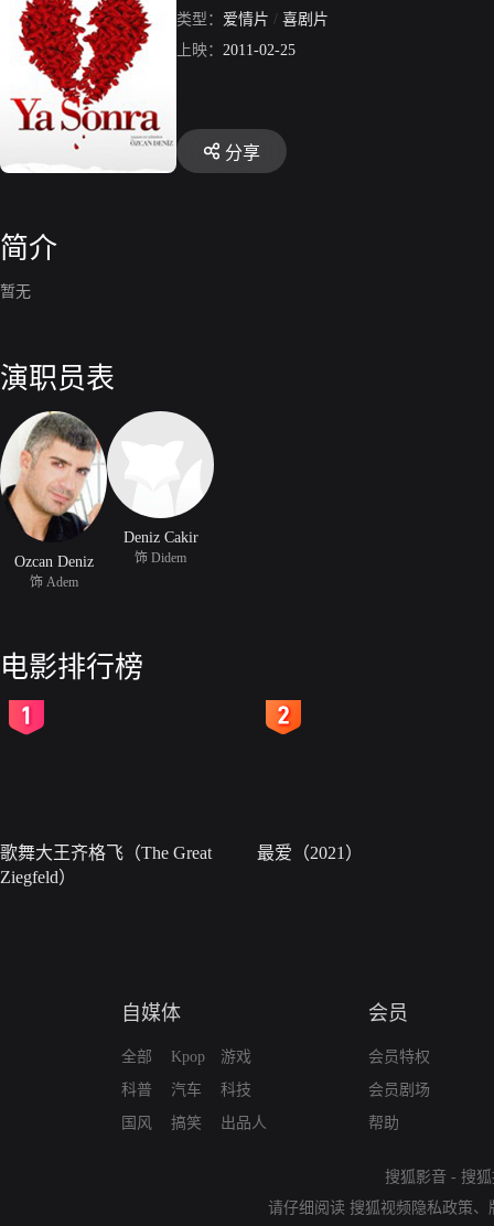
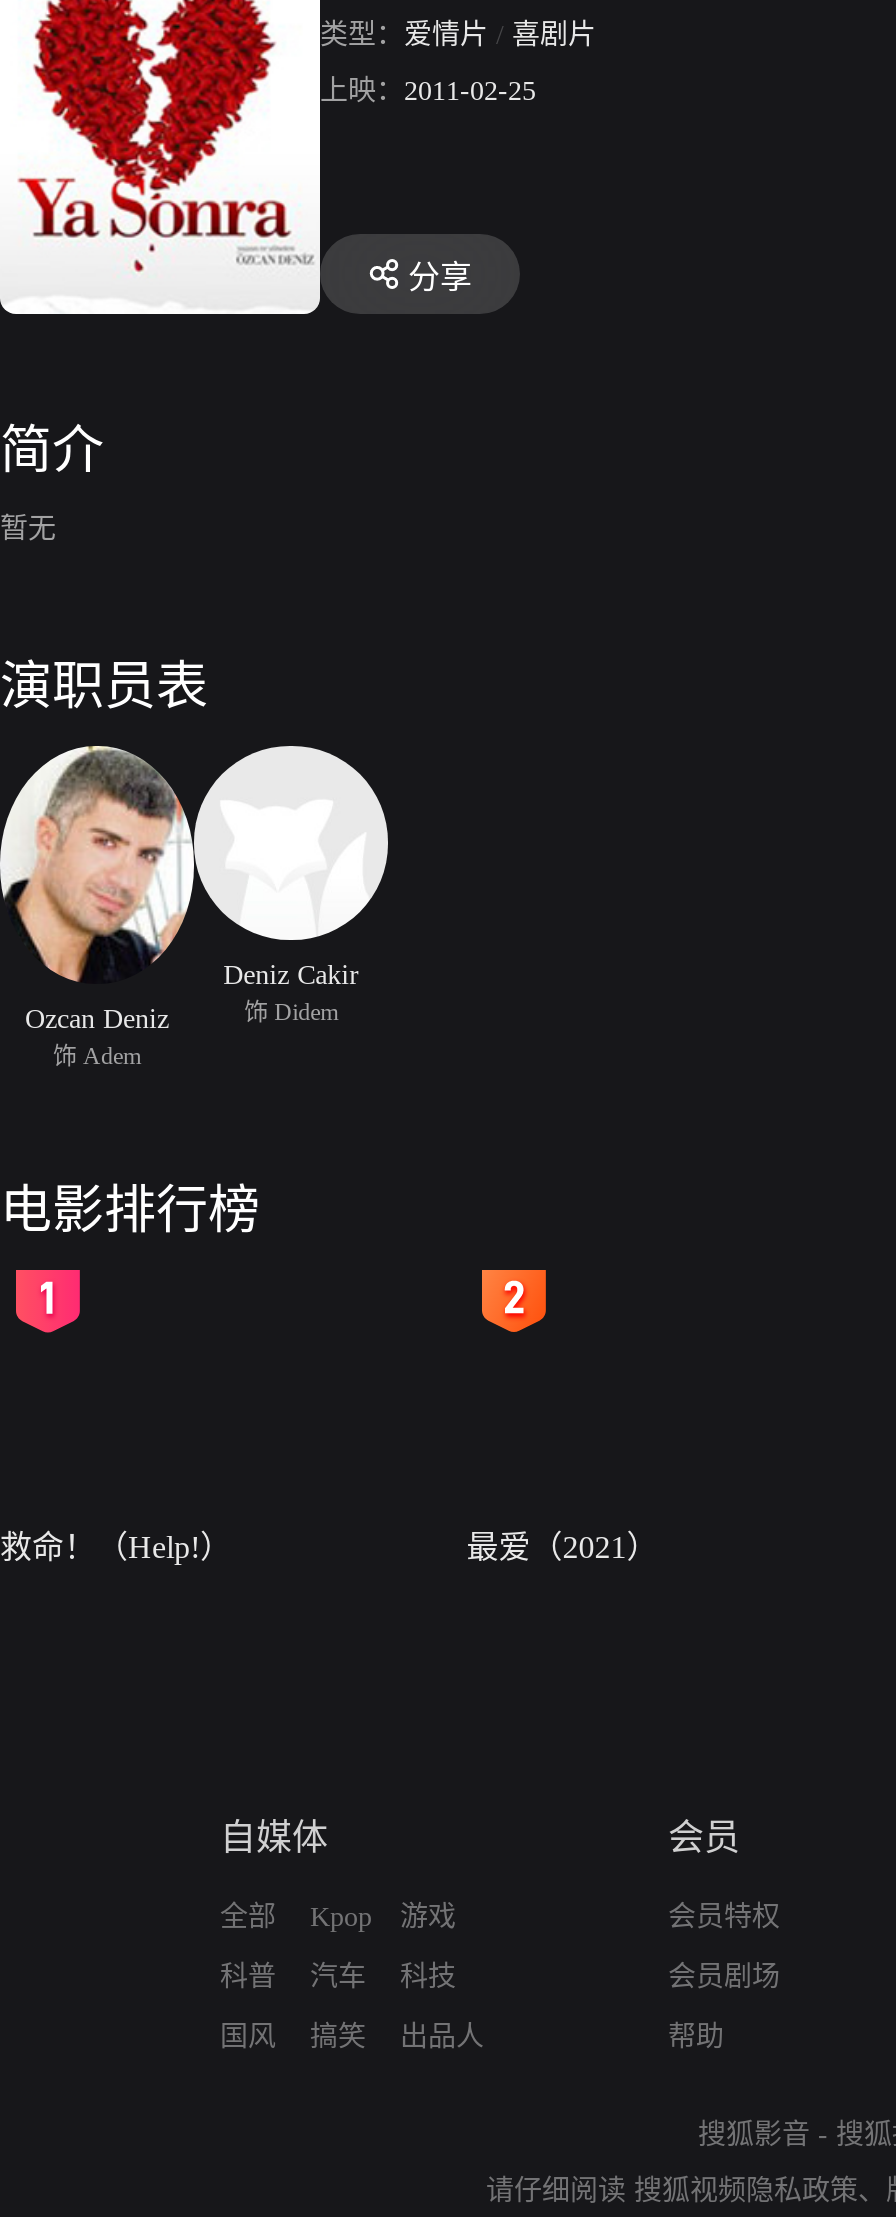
[0,844,212,887] 歌舞大王齐格飞（The Great | Ziegfeld） -> [0,1530,232,1564] 救命！（Help!）

